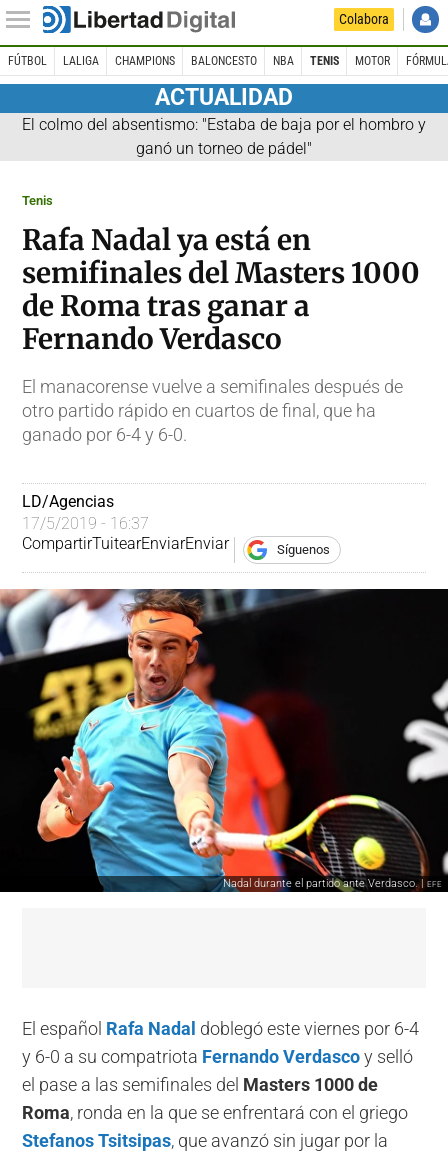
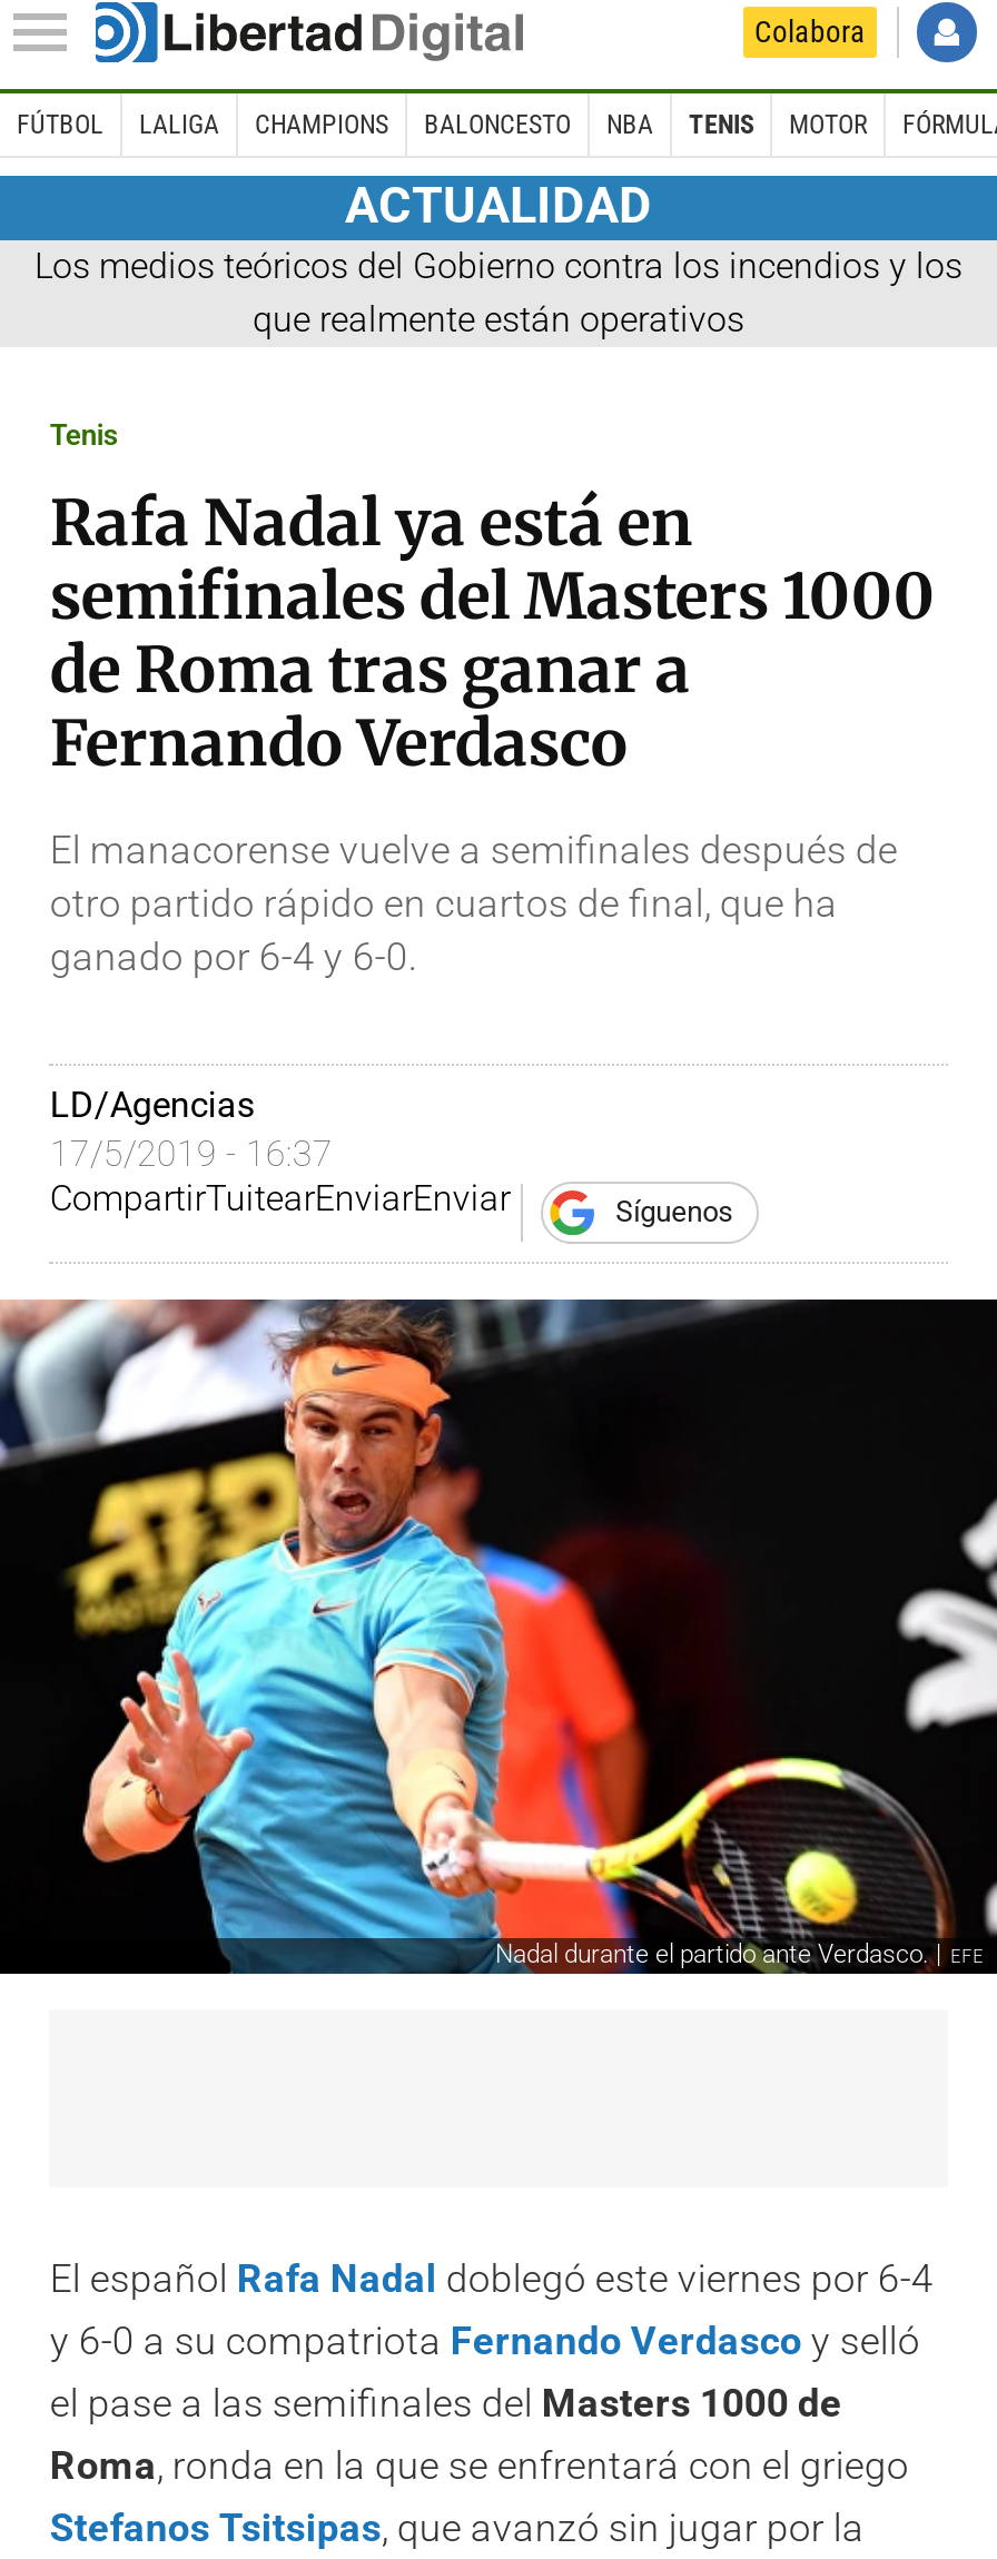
[22,115,426,158] El colmo del absentismo: "Estaba de baja por el hombro y | ganó un torneo de pádel" -> [34,244,963,340] Los medios teóricos del Gobierno contra los incendios y los | que realmente están operativos

